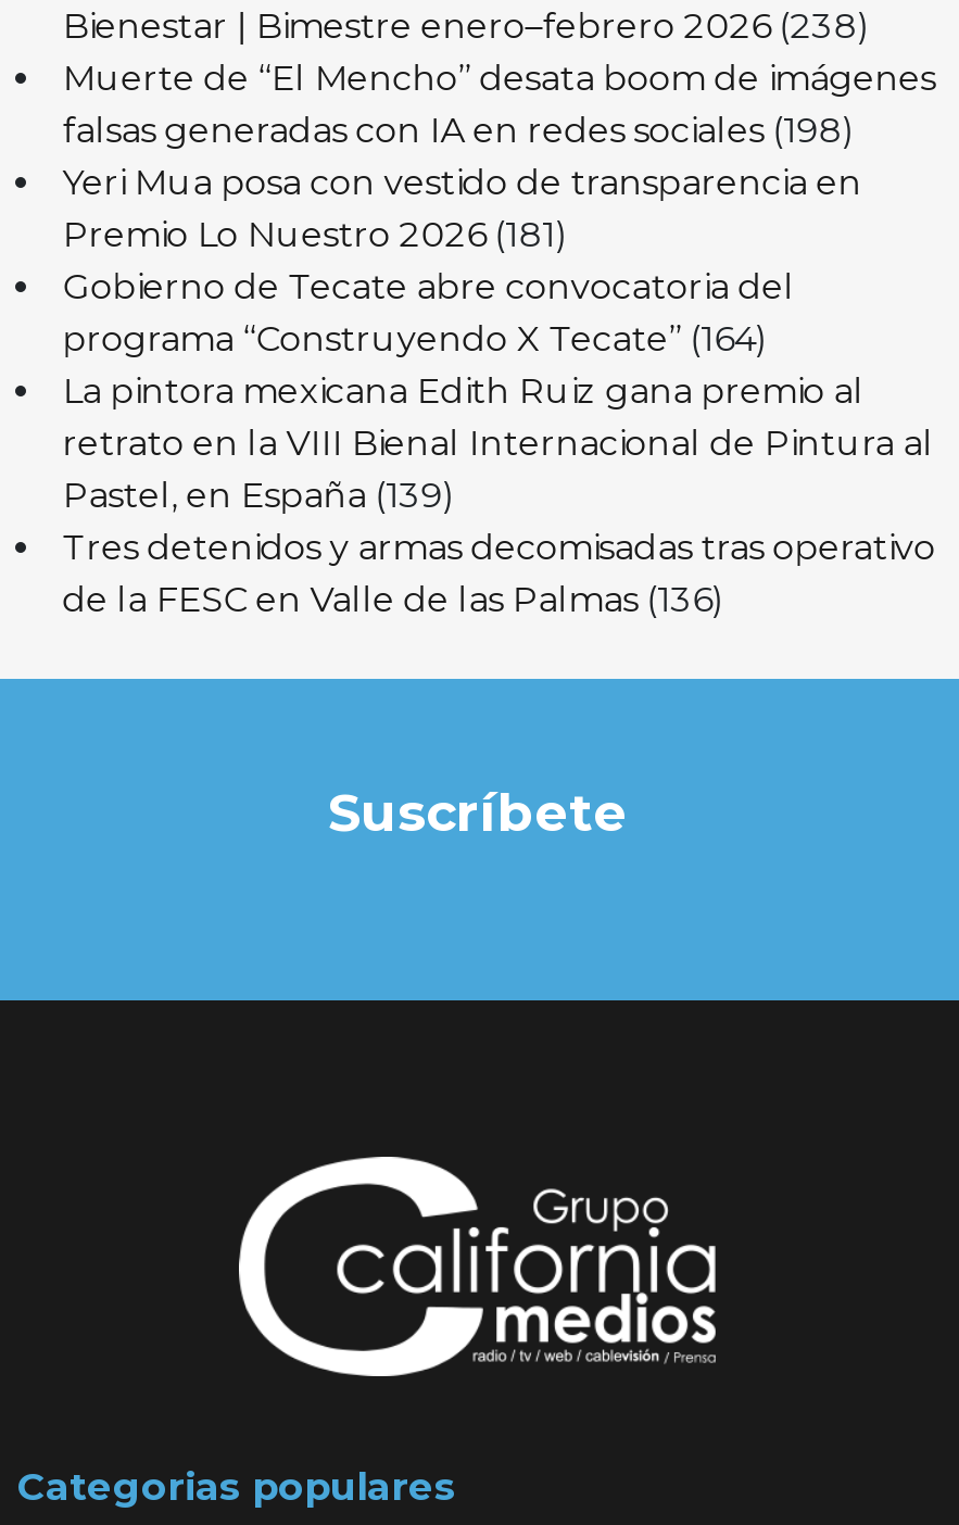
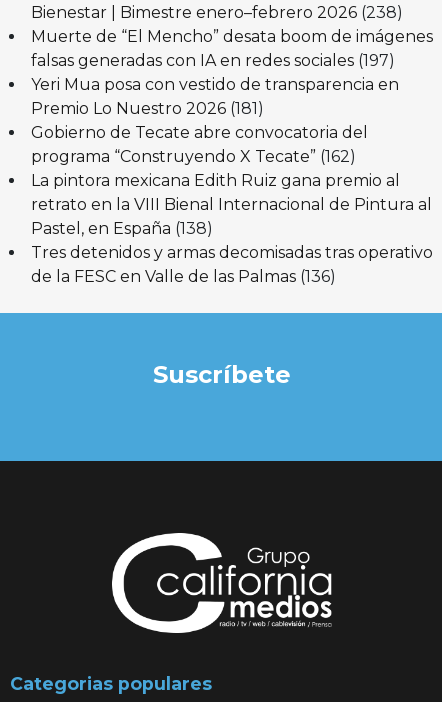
[63,110,855,151] falsas generadas con IA en redes sociales (198) -> [31,51,395,70] falsas generadas con IA en redes sociales (197)
[63,319,769,360] programa “Construyendo X Tecate” (164) -> [31,147,356,166] programa “Construyendo X Tecate” (162)
[63,475,456,516] Pastel, en España (139) -> [31,219,213,238] Pastel, en España (138)

